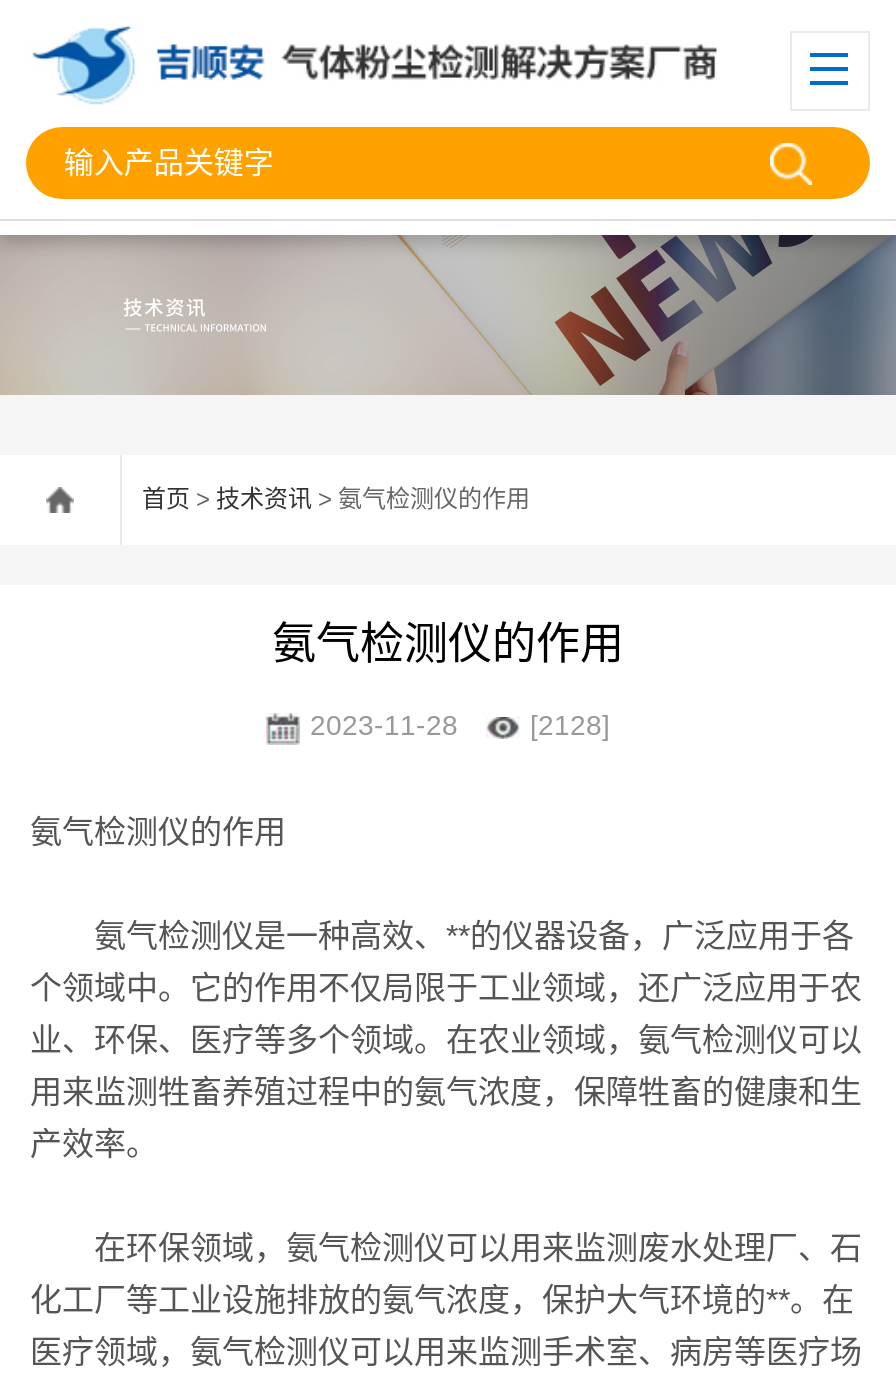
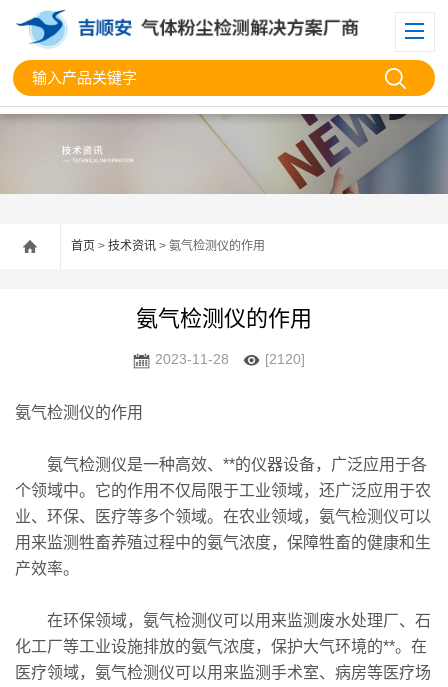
[530,709,610,741] [2128] -> [265,351,305,367] [2120]

